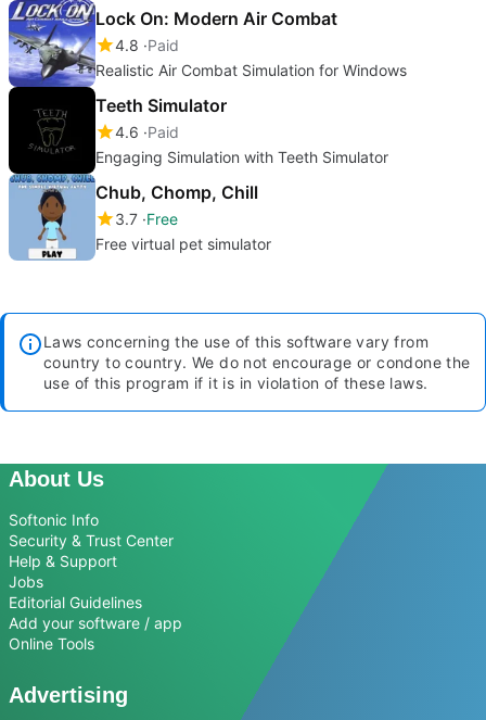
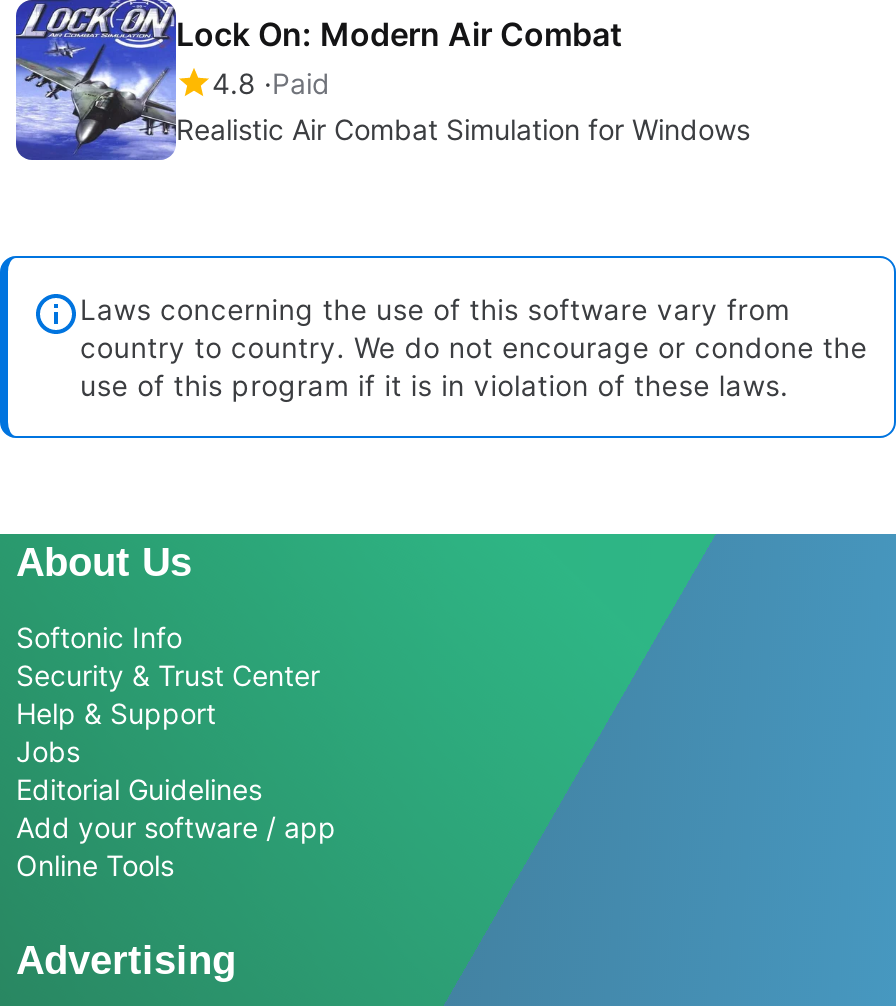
[8,86,388,260] [image] | Teeth Simulator | 4.6 Paid | Engaging Simulation with Teeth Simulator | Chub, Chomp, Chill | 3.7 Free | Free virtual pet simulator -> none

